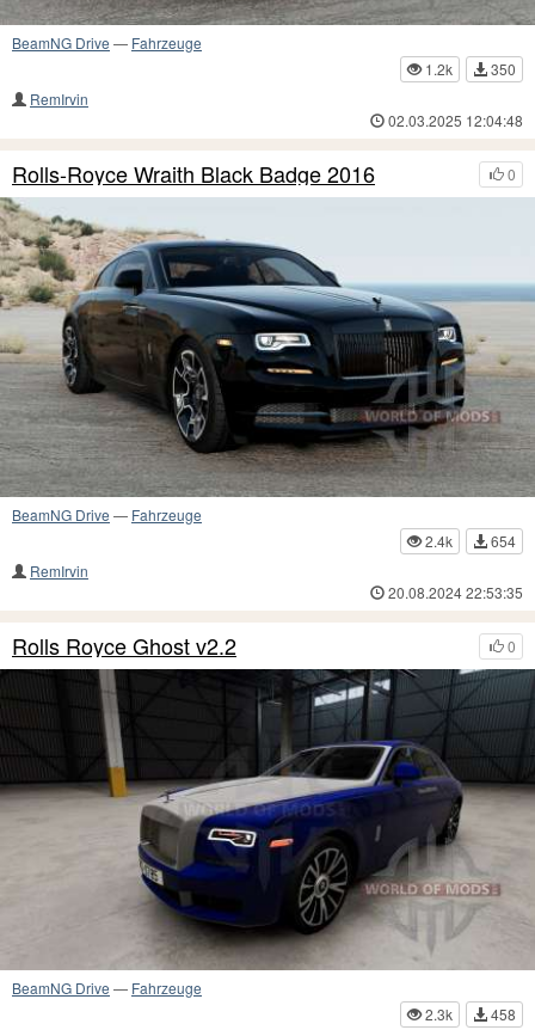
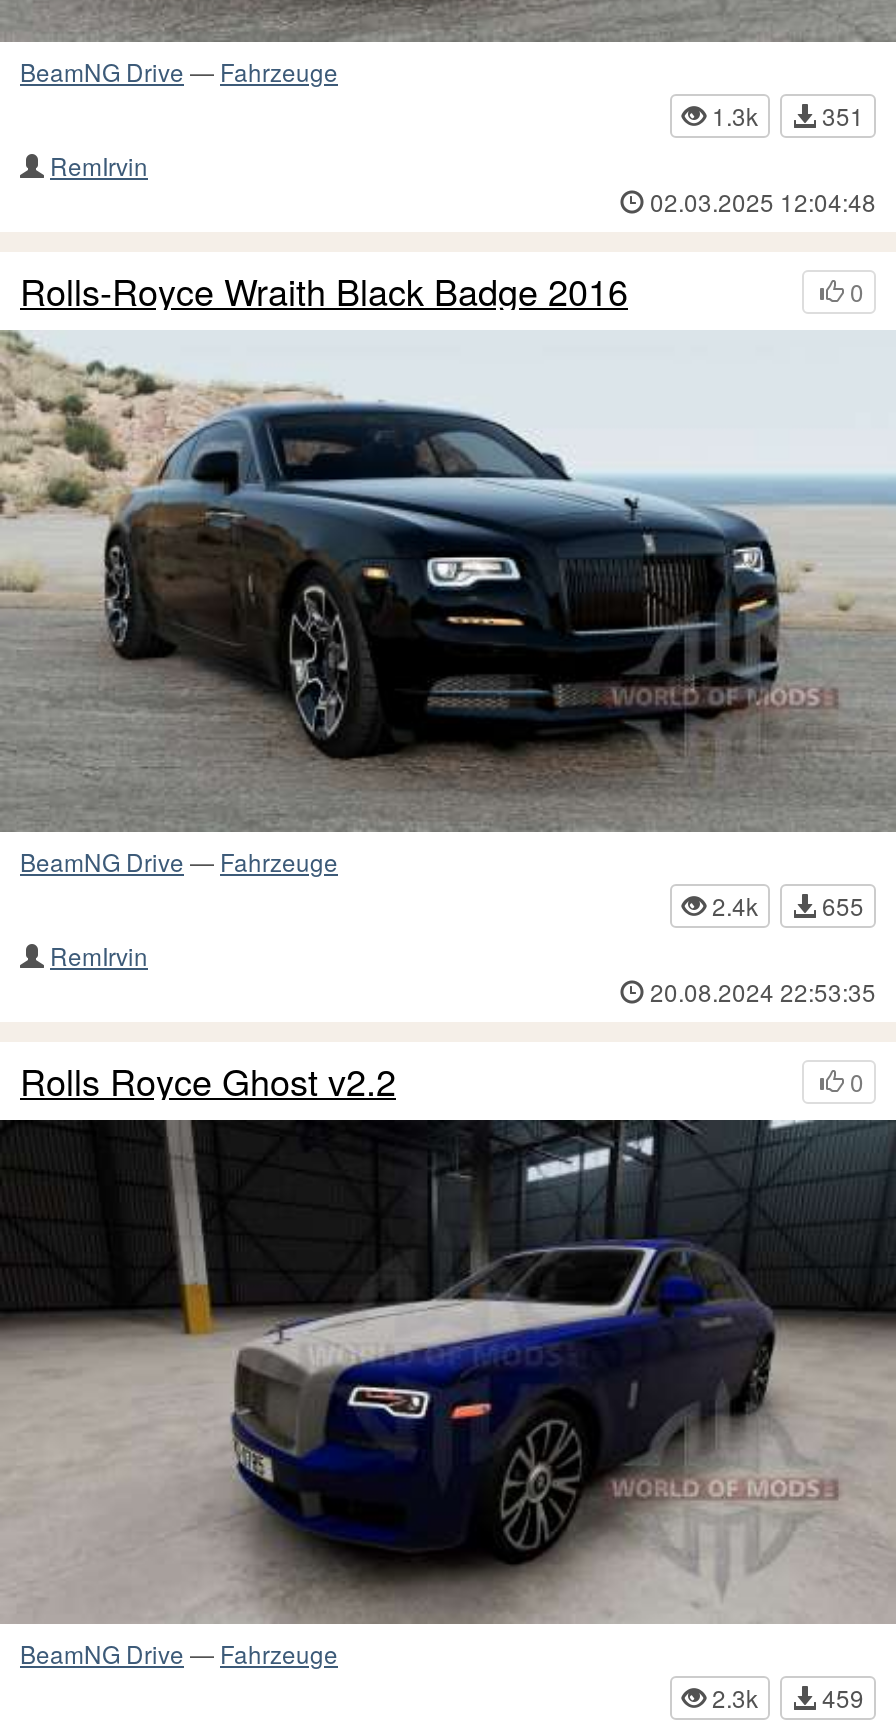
[425,58,516,78] 1.2k | 350 -> [712,97,864,131] 1.3k | 351
[425,531,516,551] 2.4k 654 -> [712,888,864,922] 2.4k 655
[425,1003,516,1024] 2.3k 458 -> [712,1680,864,1714] 2.3k 459

